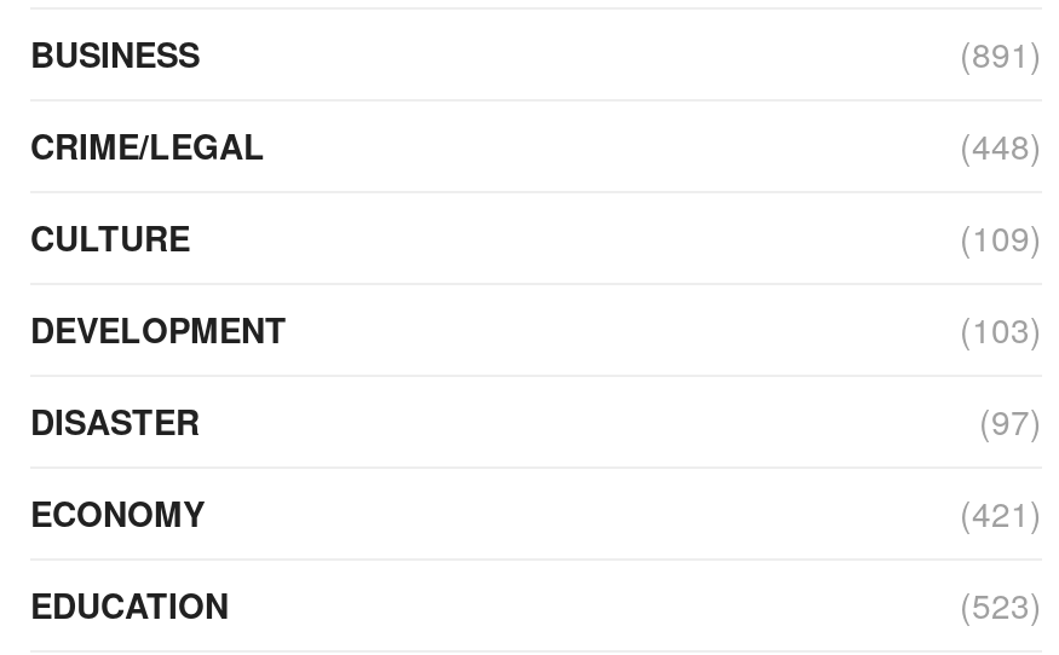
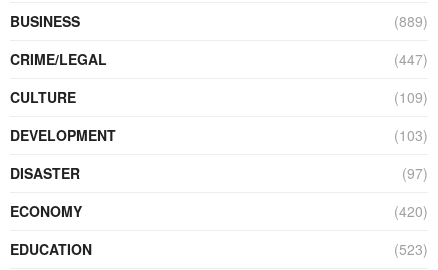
[960,29,1042,77] (891) -> [394,11,428,31] (889)
[960,120,1042,169] (448) -> [394,49,428,69] (447)
[960,488,1042,536] (421) -> [394,201,428,221] (420)

